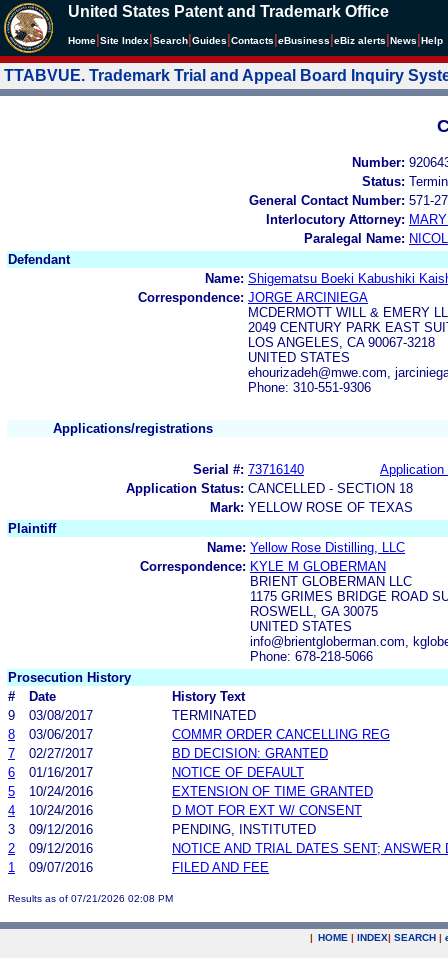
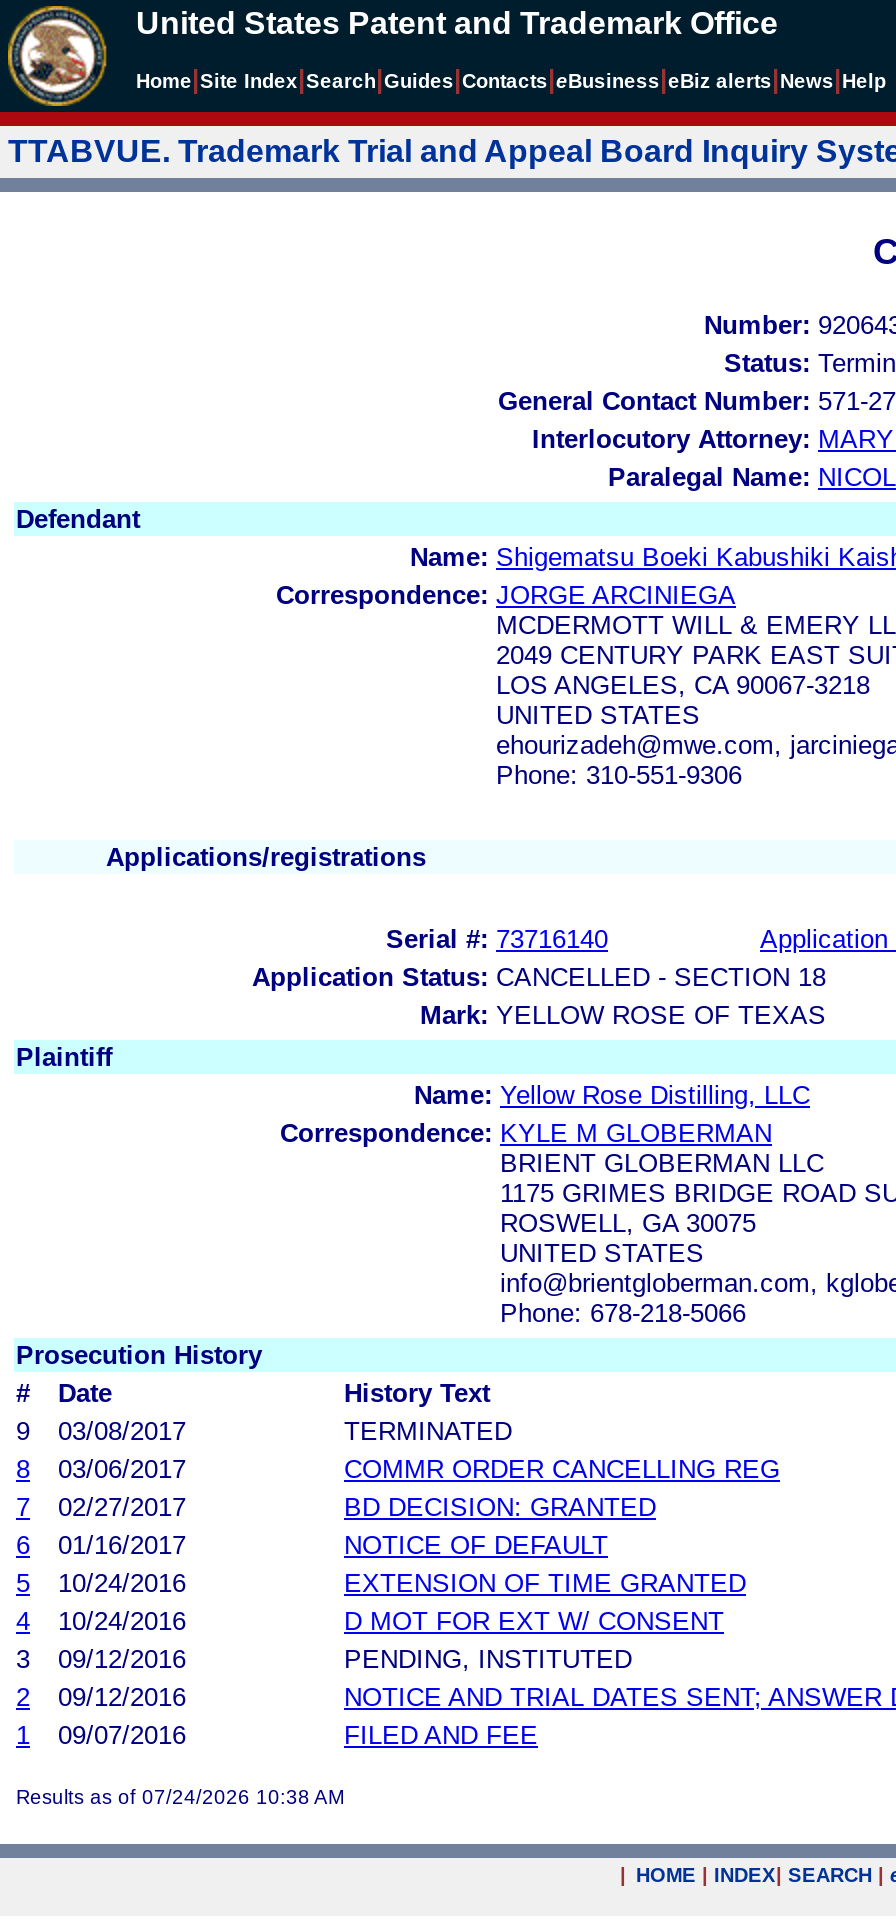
[8,893,173,904] Results as of 07/21/2026 02:08 PM -> [16,1786,344,1808] Results as of 07/24/2026 10:38 AM

